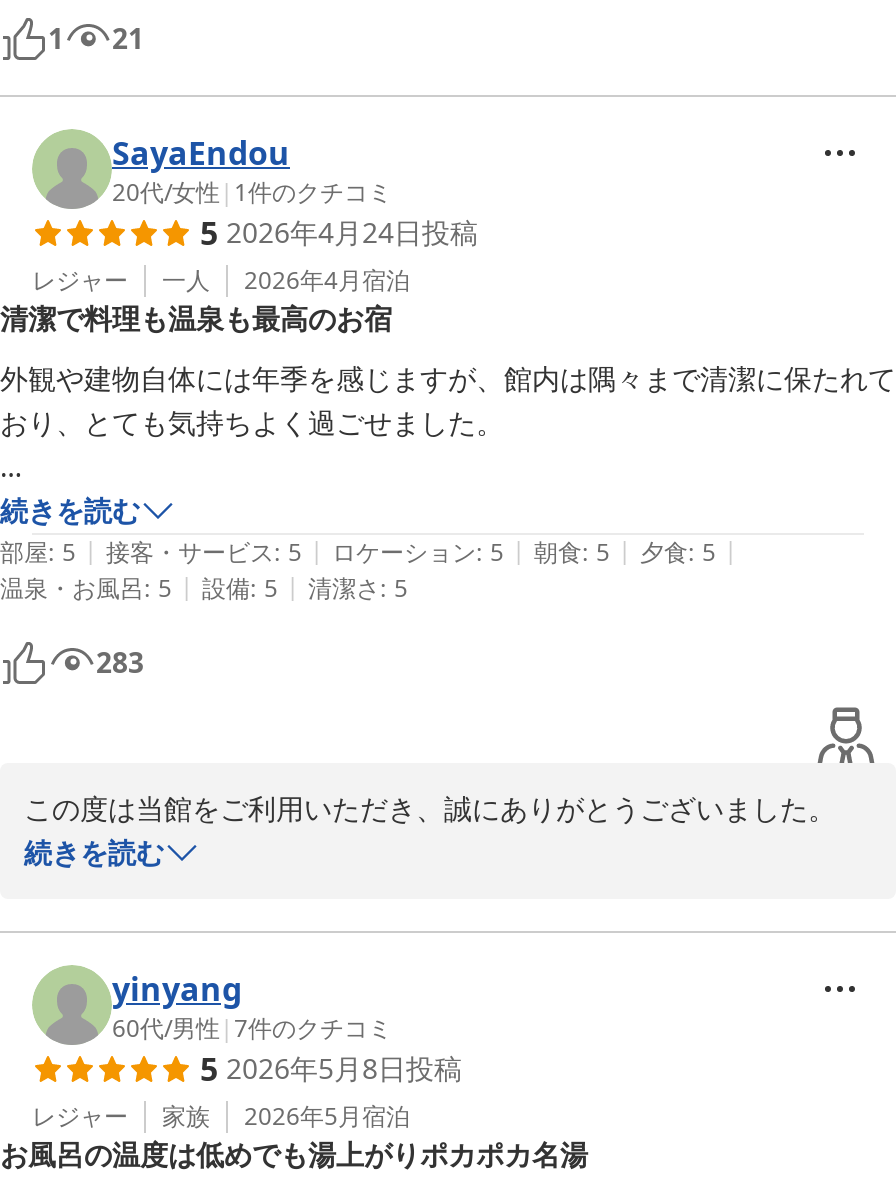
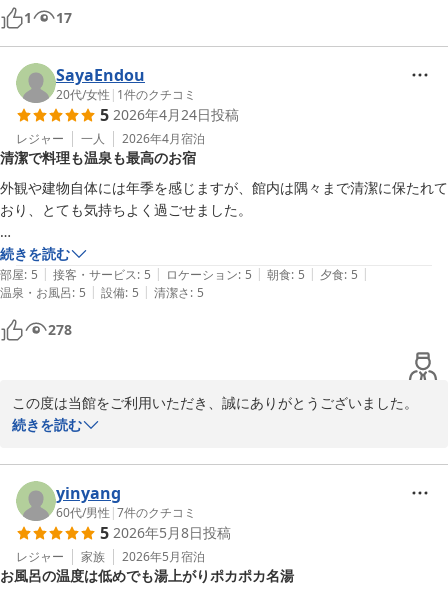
[48,19,144,57] 1 21 -> [24,8,72,27] 1 17
[96,643,144,681] 283 -> [48,320,72,339] 278

